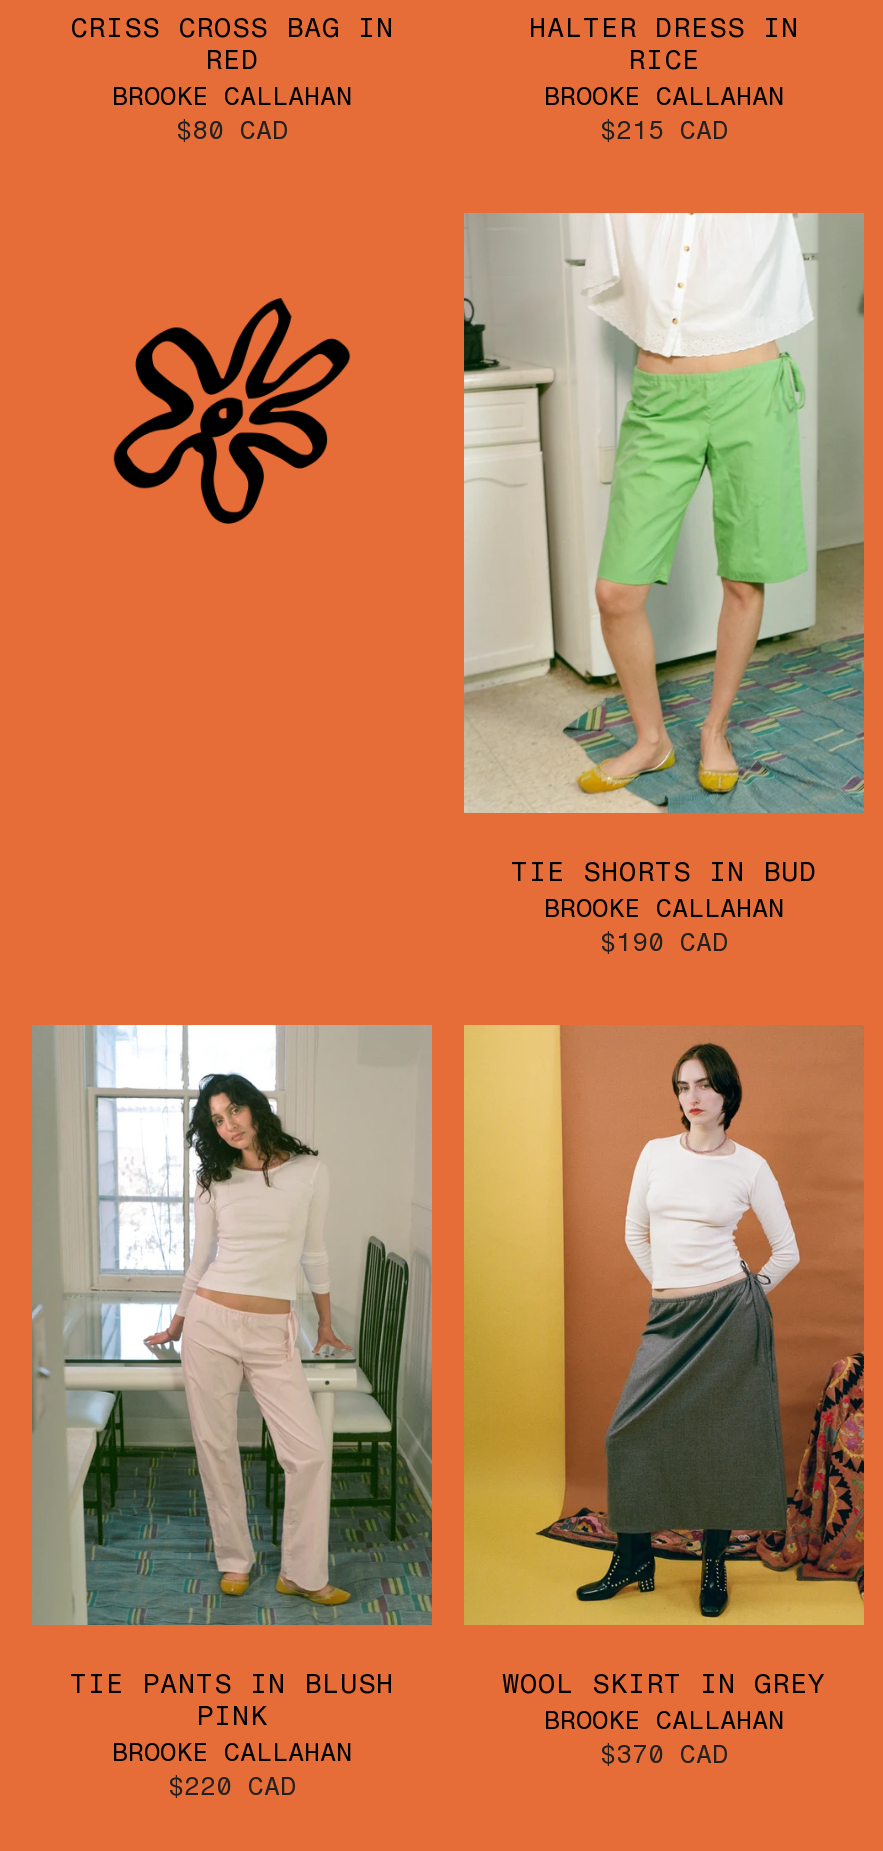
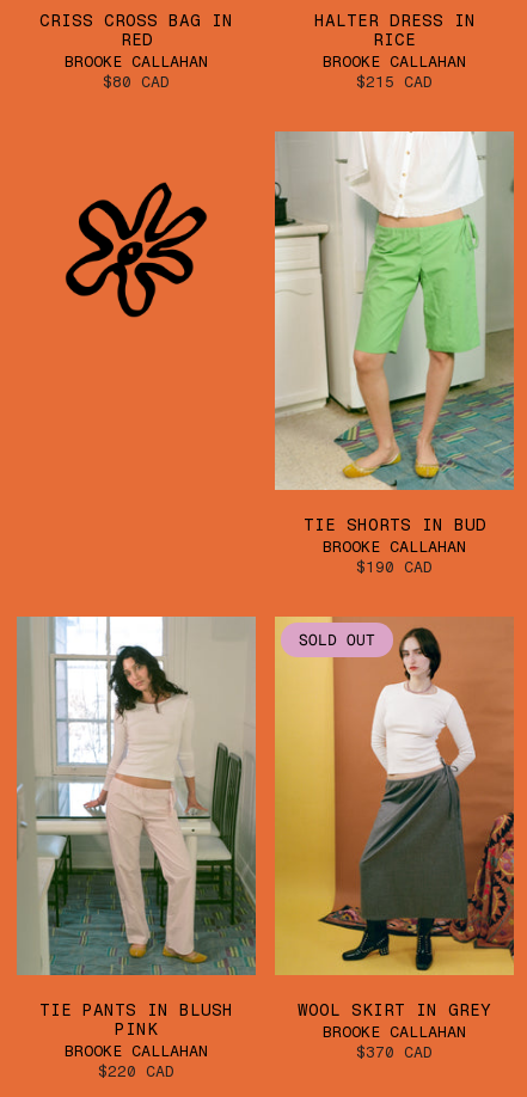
none -> [299,630,375,650] SOLD OUT

